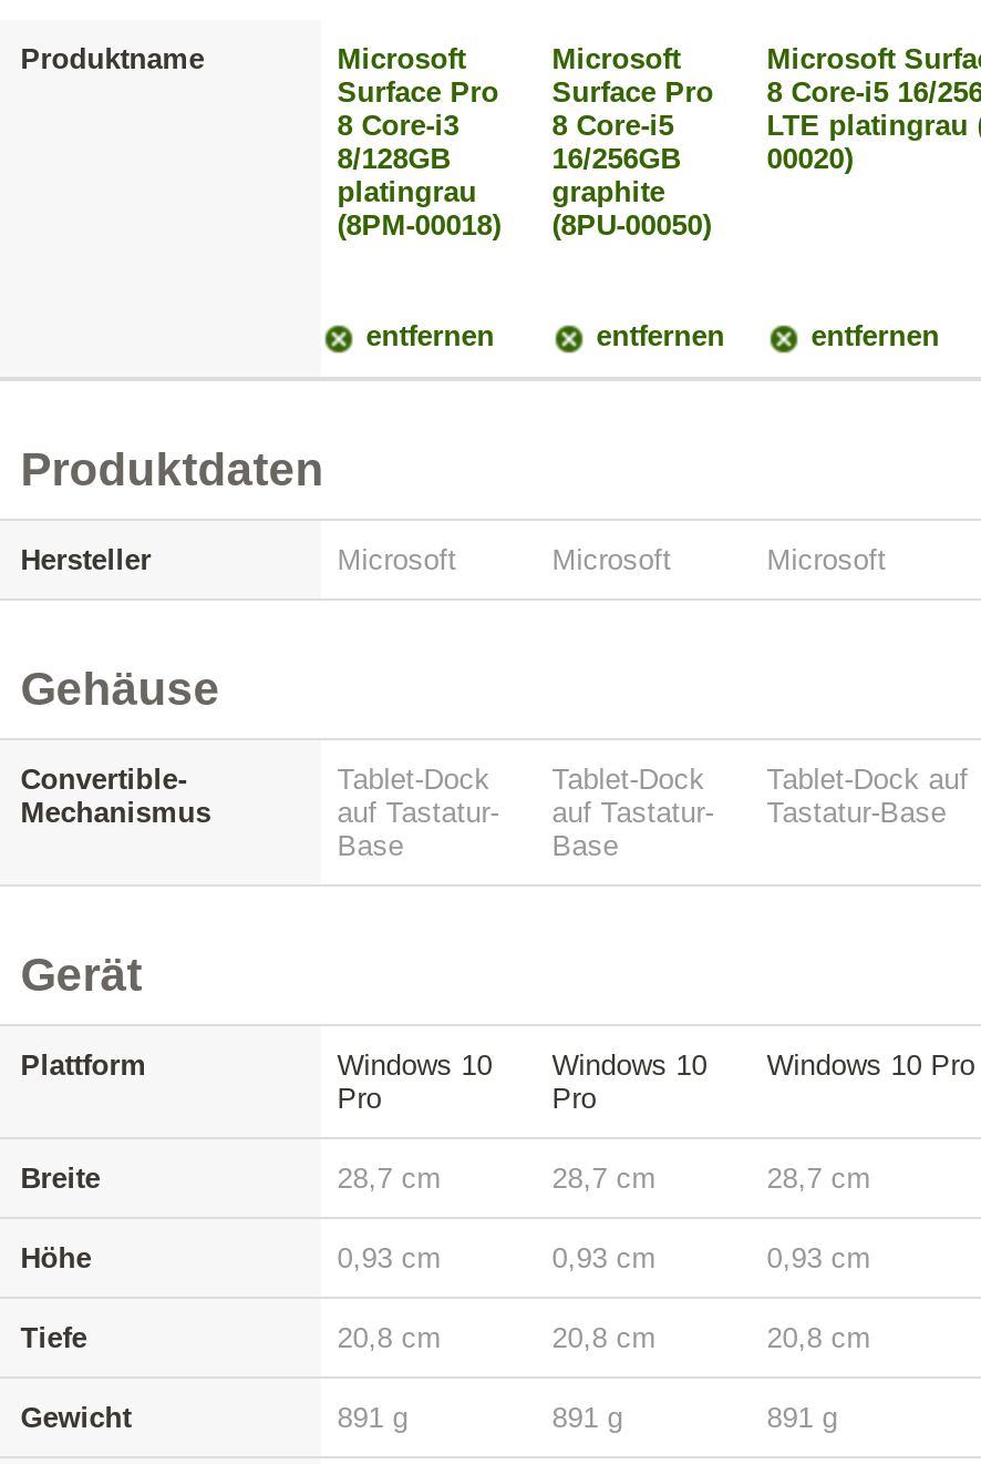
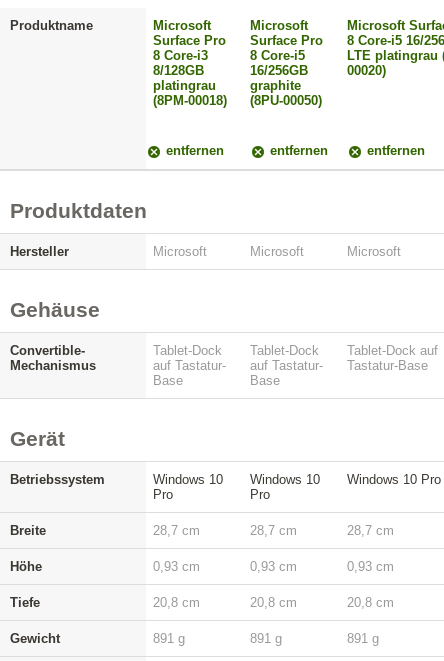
[20,1048,146,1082] Plattform -> [10,472,105,487] Betriebssystem

